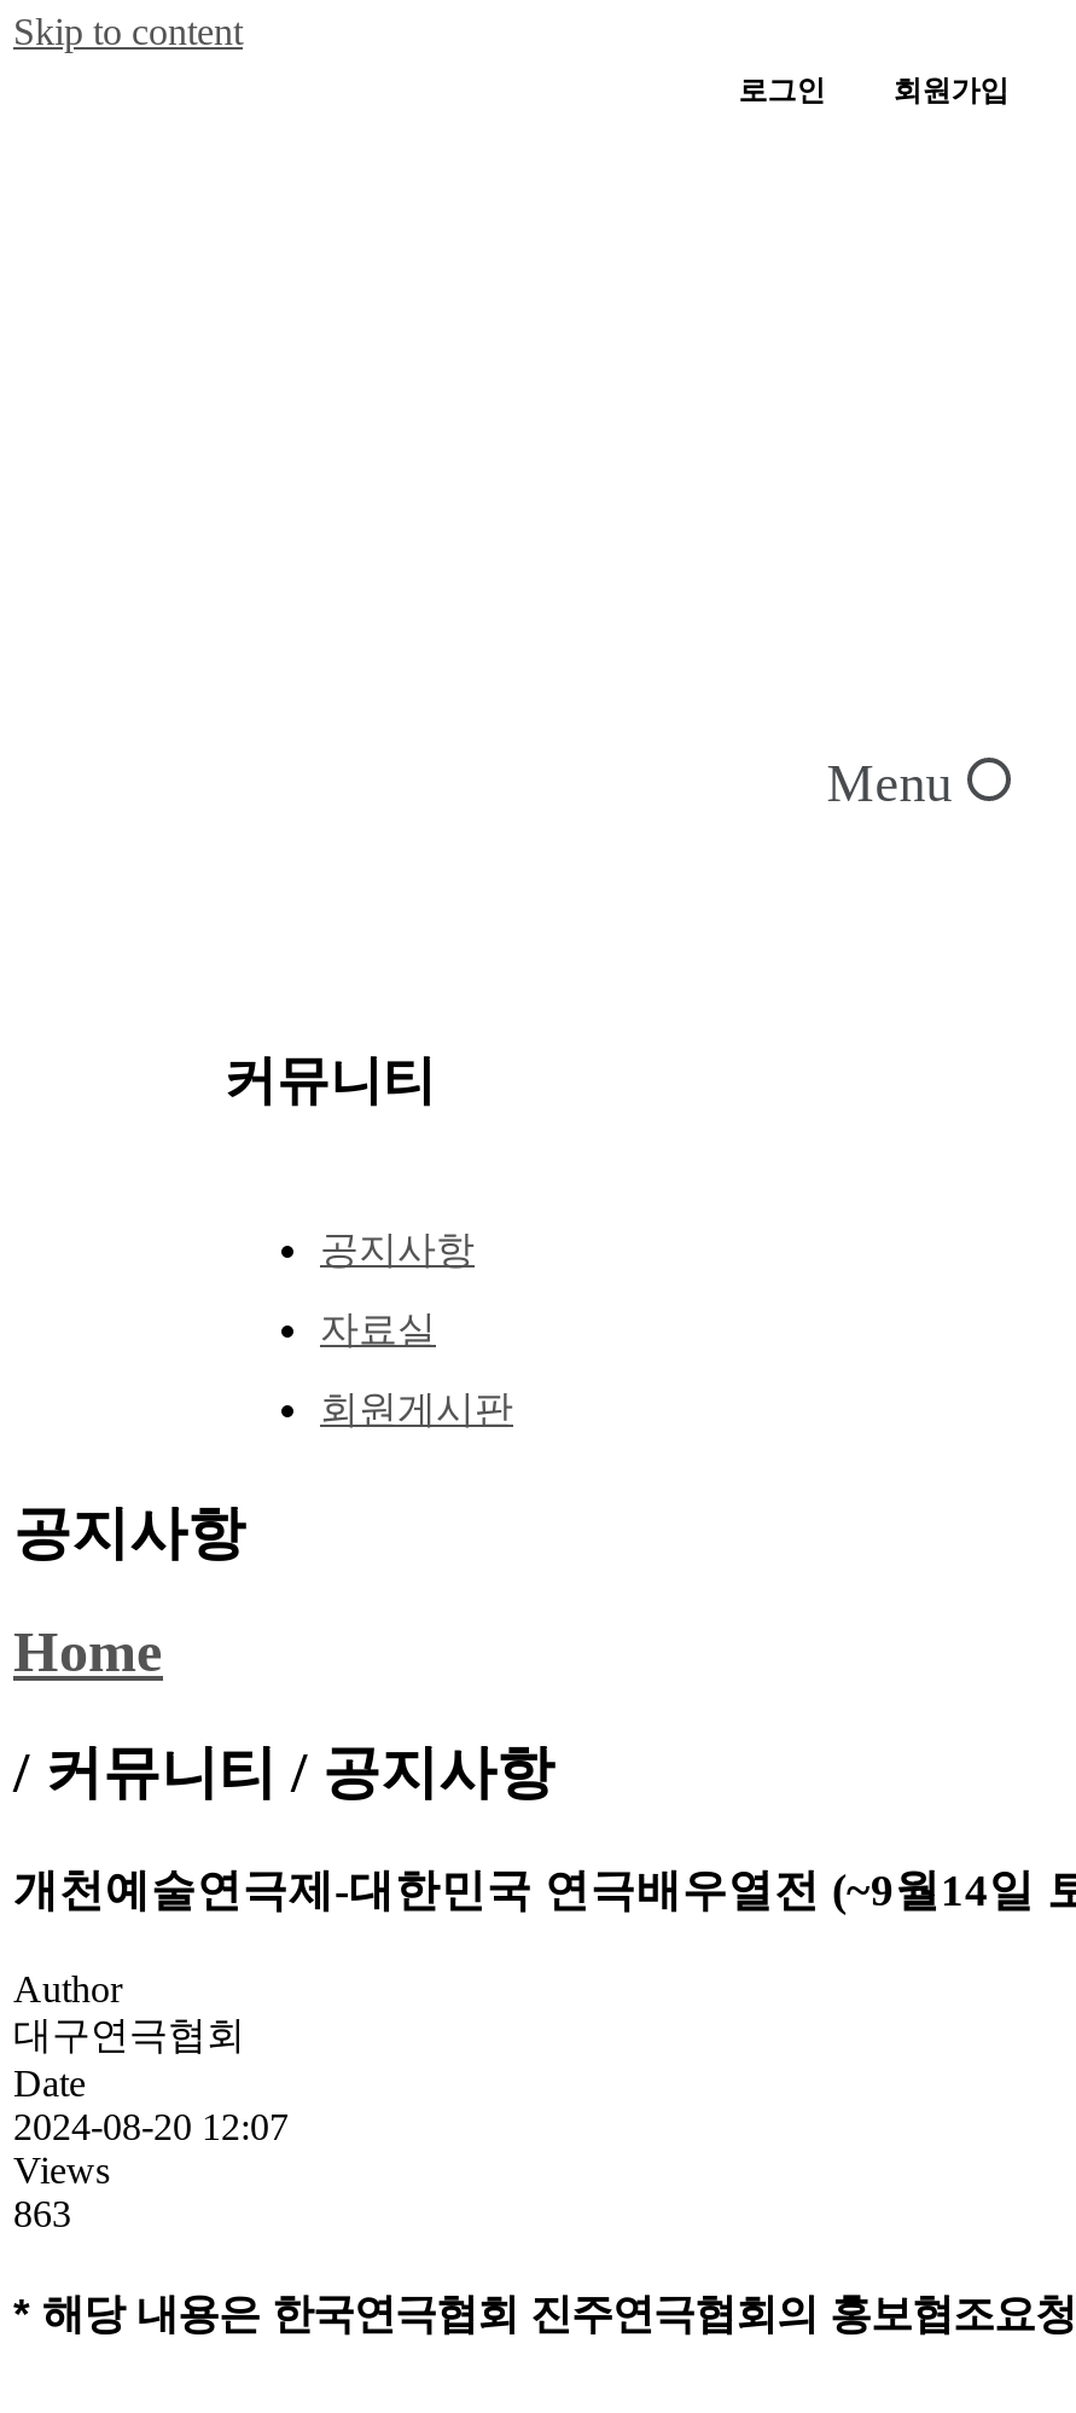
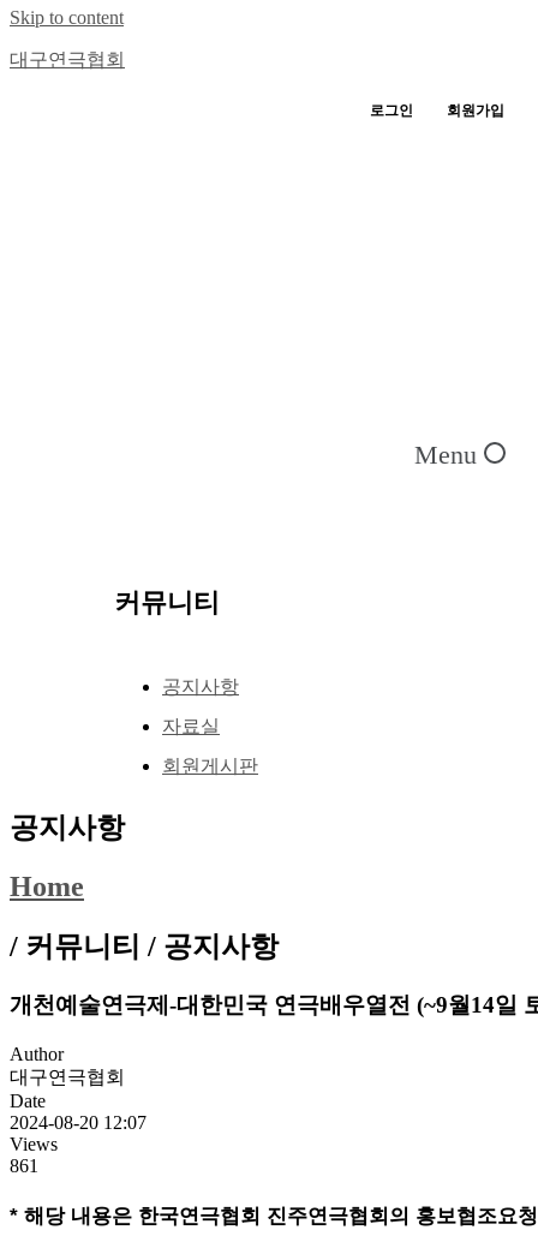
none -> [10,49,125,70] 대구연극협회
[13,2193,71,2234] 863 -> [10,1155,38,1176] 861

